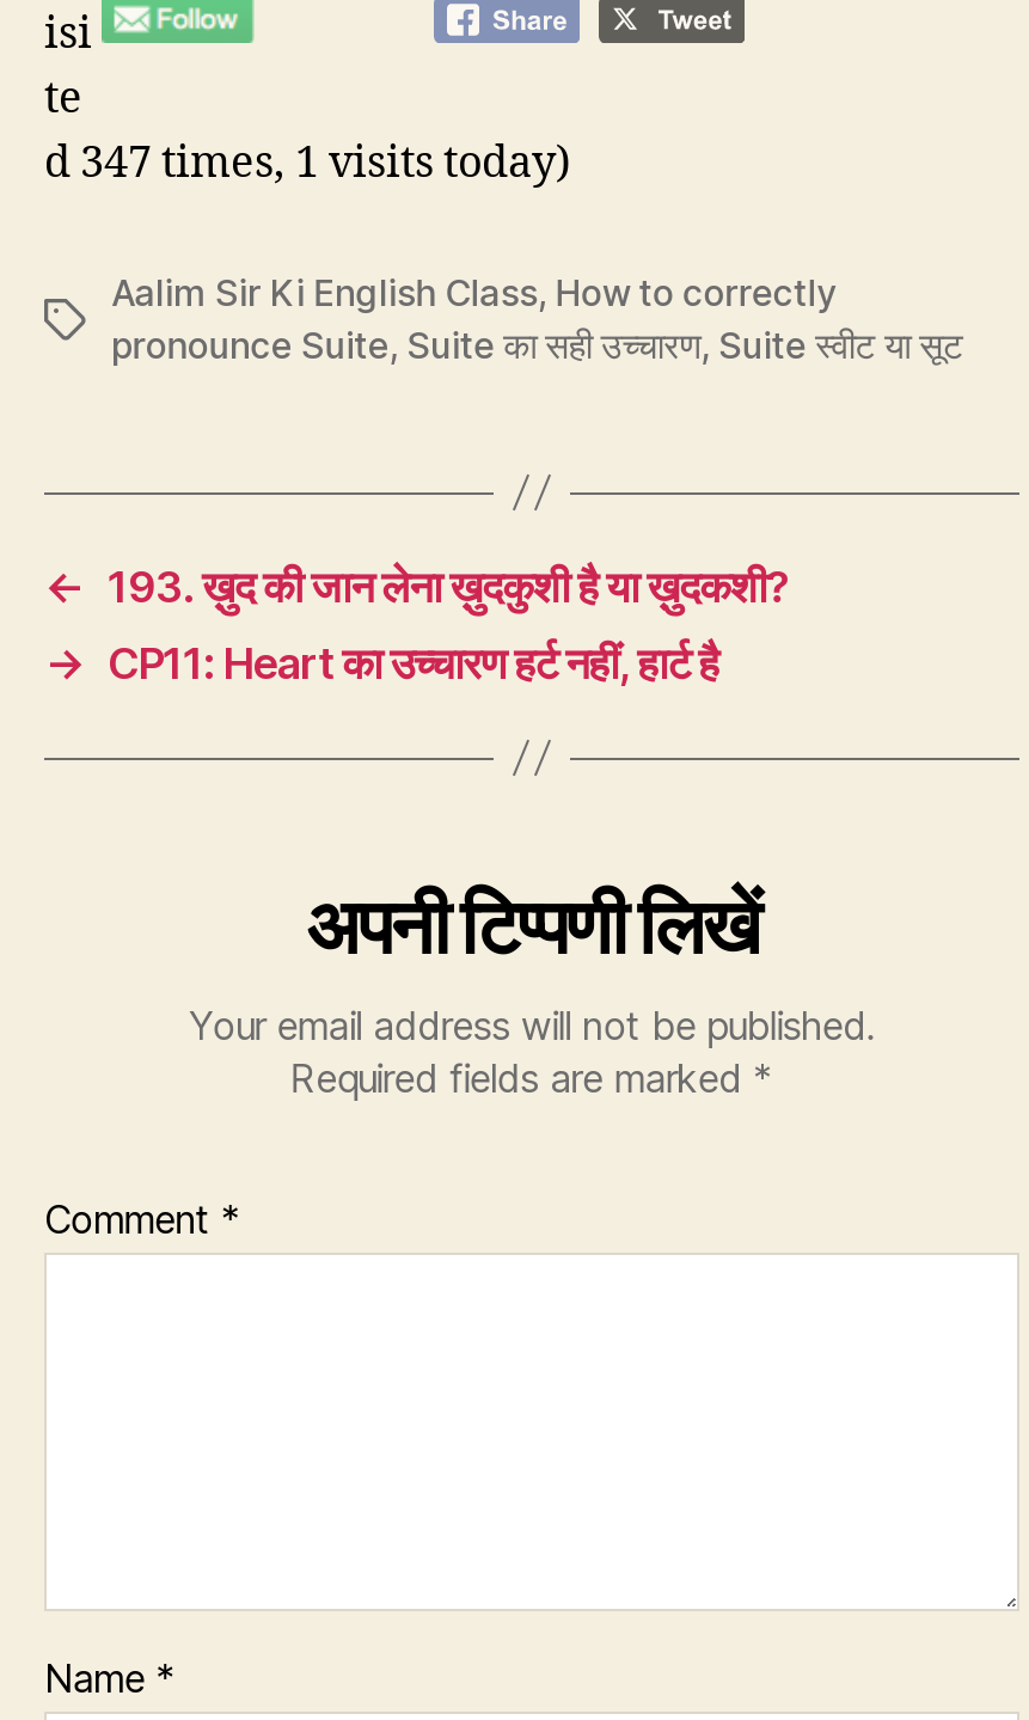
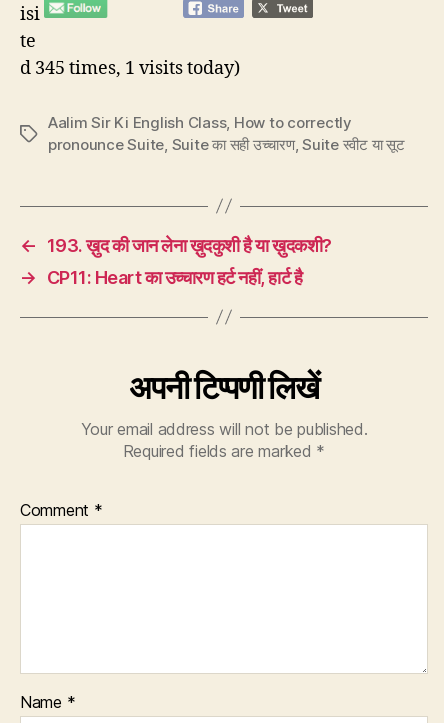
[44,136,570,191] d 347 times, 1 visits today) -> [20,57,240,80] d 345 times, 1 visits today)

